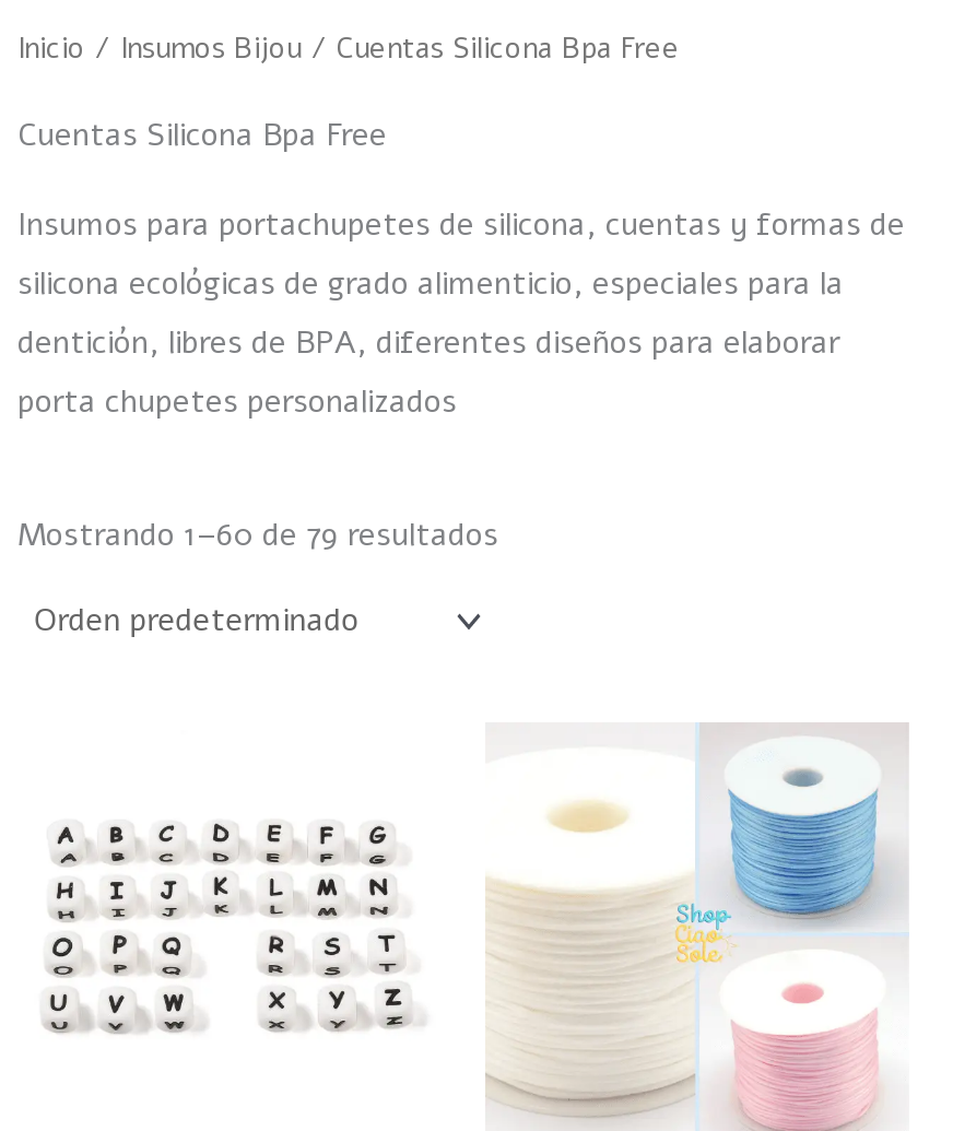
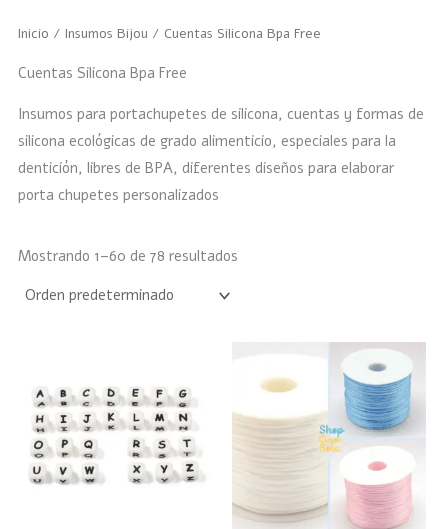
[17,514,498,557] Mostrando 1–60 de 79 resultados -> [18,246,238,266] Mostrando 1–60 de 78 resultados

